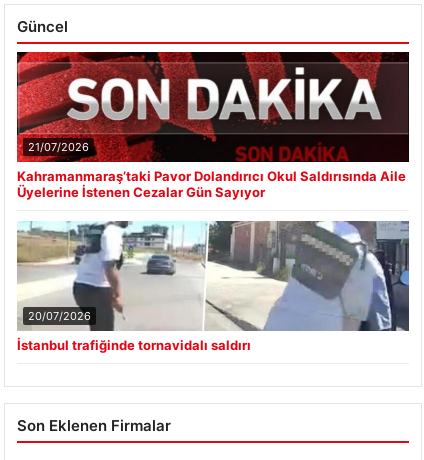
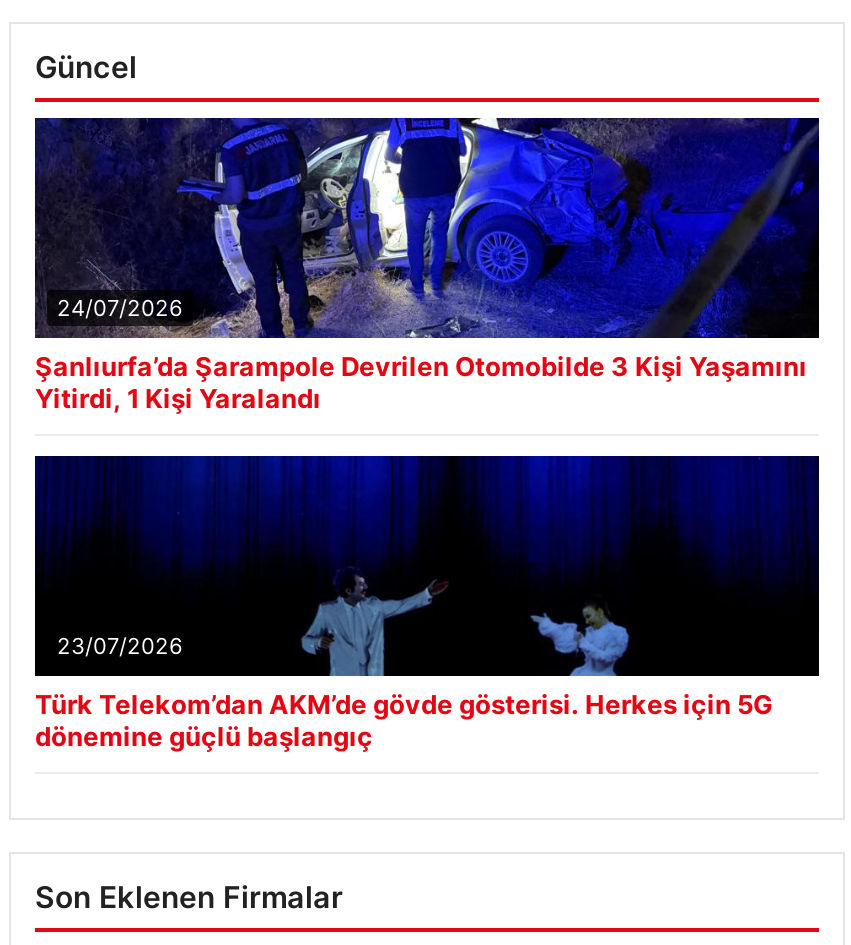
[16,51,409,154] [image] | 21/07/2026 -> [33,97,819,335] [image] | 24/07/2026
[17,168,406,200] Kahramanmaraş’taki Pavor Dolandırıcı Okul Saldırısında Aile | Üyelerine İstenen Cezalar Gün Sayıyor -> [35,351,807,415] Şanlıurfa’da Şarampole Devrilen Otomobilde 3 Kişi Yaşamını | Yitirdi, 1 Kişi Yaralandı
[16,220,410,331] [image] | 20/07/2026 -> [33,453,819,673] [image] | 23/07/2026
[17,337,251,353] İstanbul trafiğinde tornavidalı saldırı -> [35,689,773,753] Türk Telekom’dan AKM’de gövde gösterisi. Herkes için 5G | dönemine güçlü başlangıç

